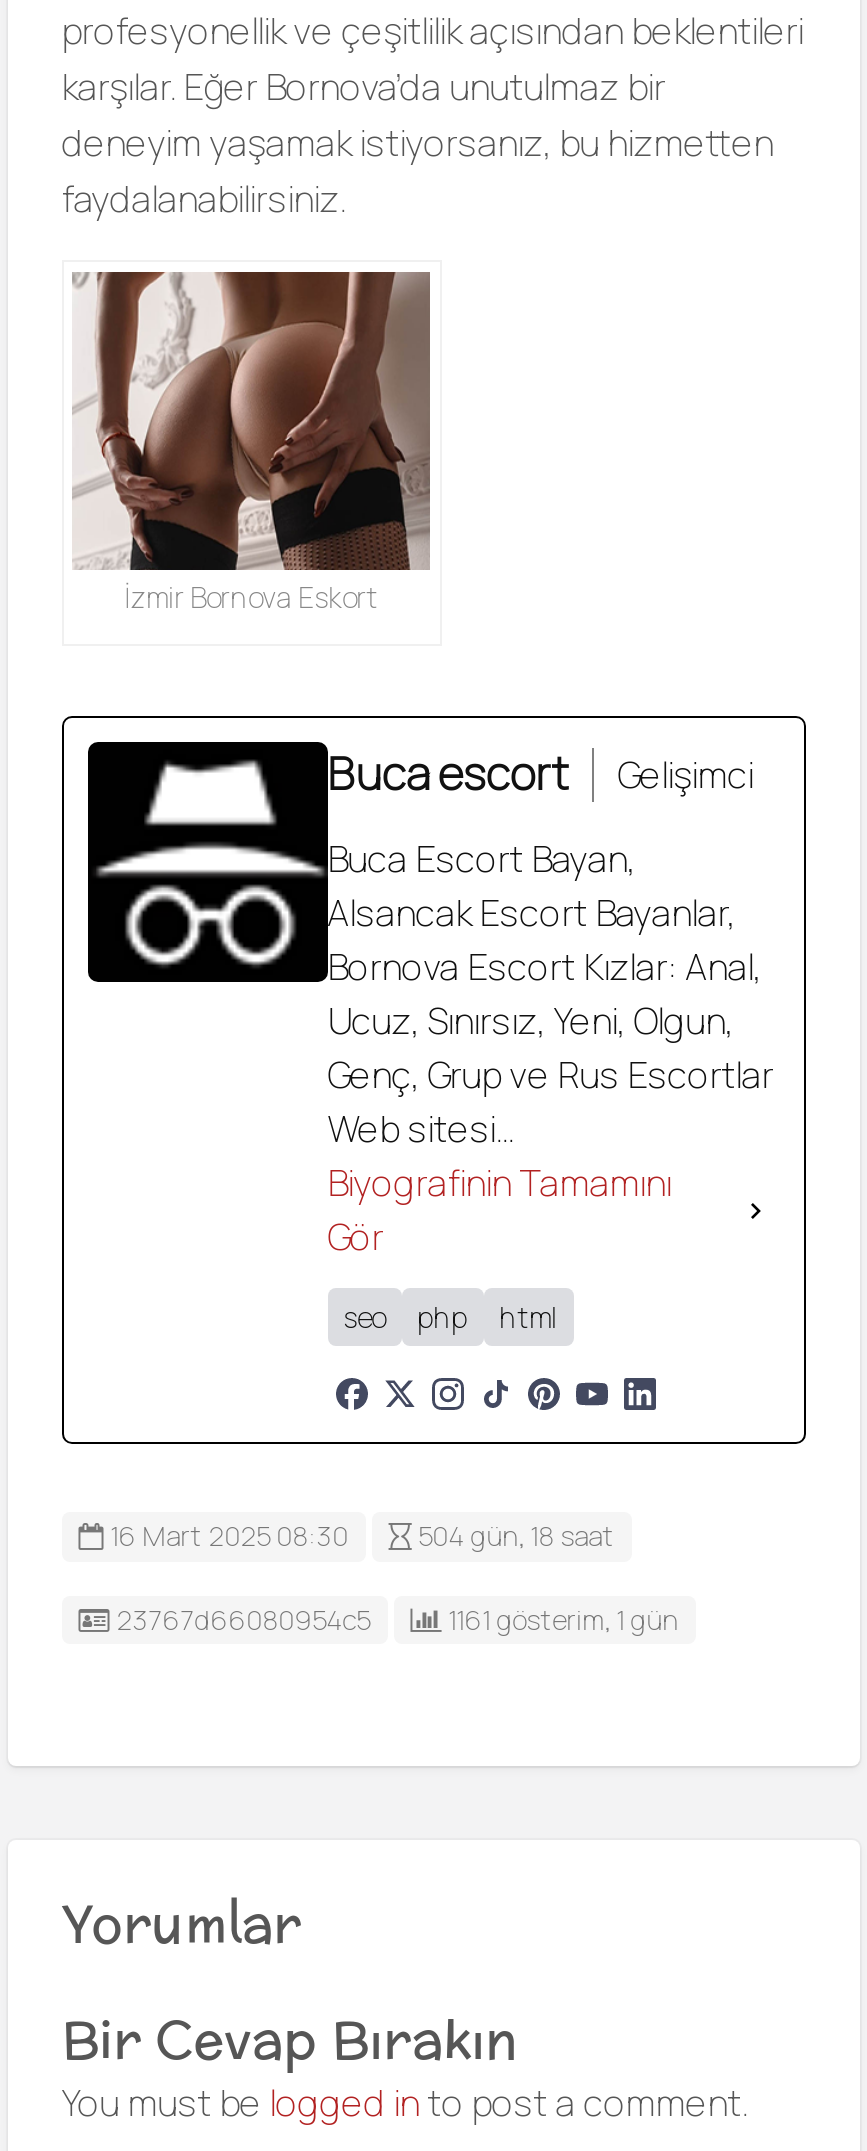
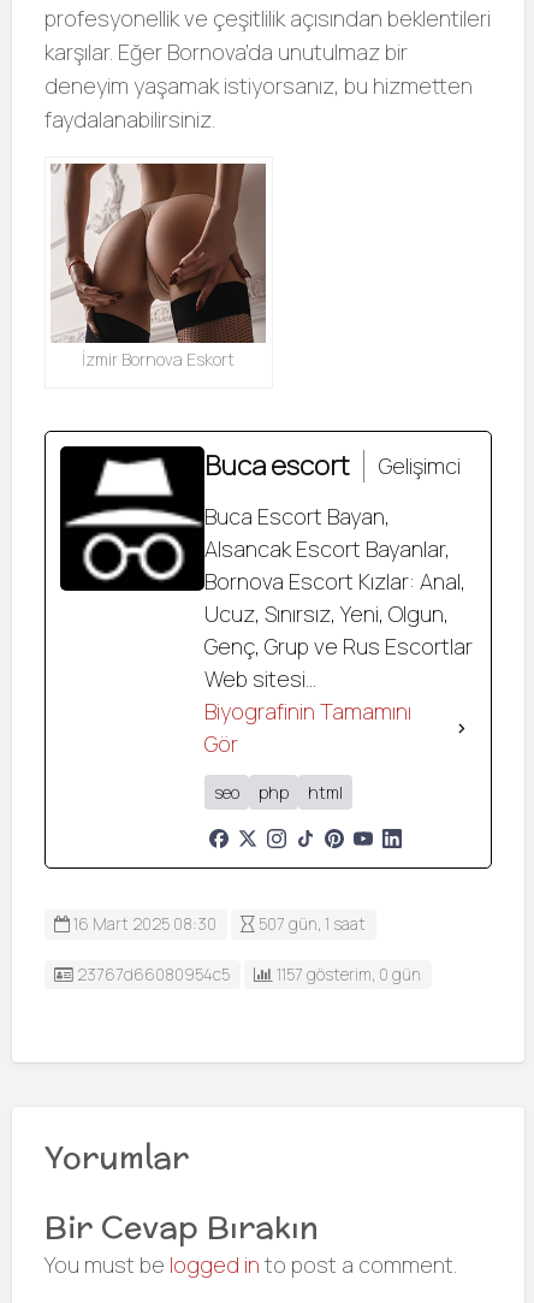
[104,1518,614,1554] 16 Mart 2025 08:30 504 gün, 18 saat -> [70,913,366,935] 16 Mart 2025 08:30 507 gün, 1 saat
[442,1601,678,1637] 1161 gösterim, 1 gün -> [273,963,421,985] 1157 gösterim, 0 gün

